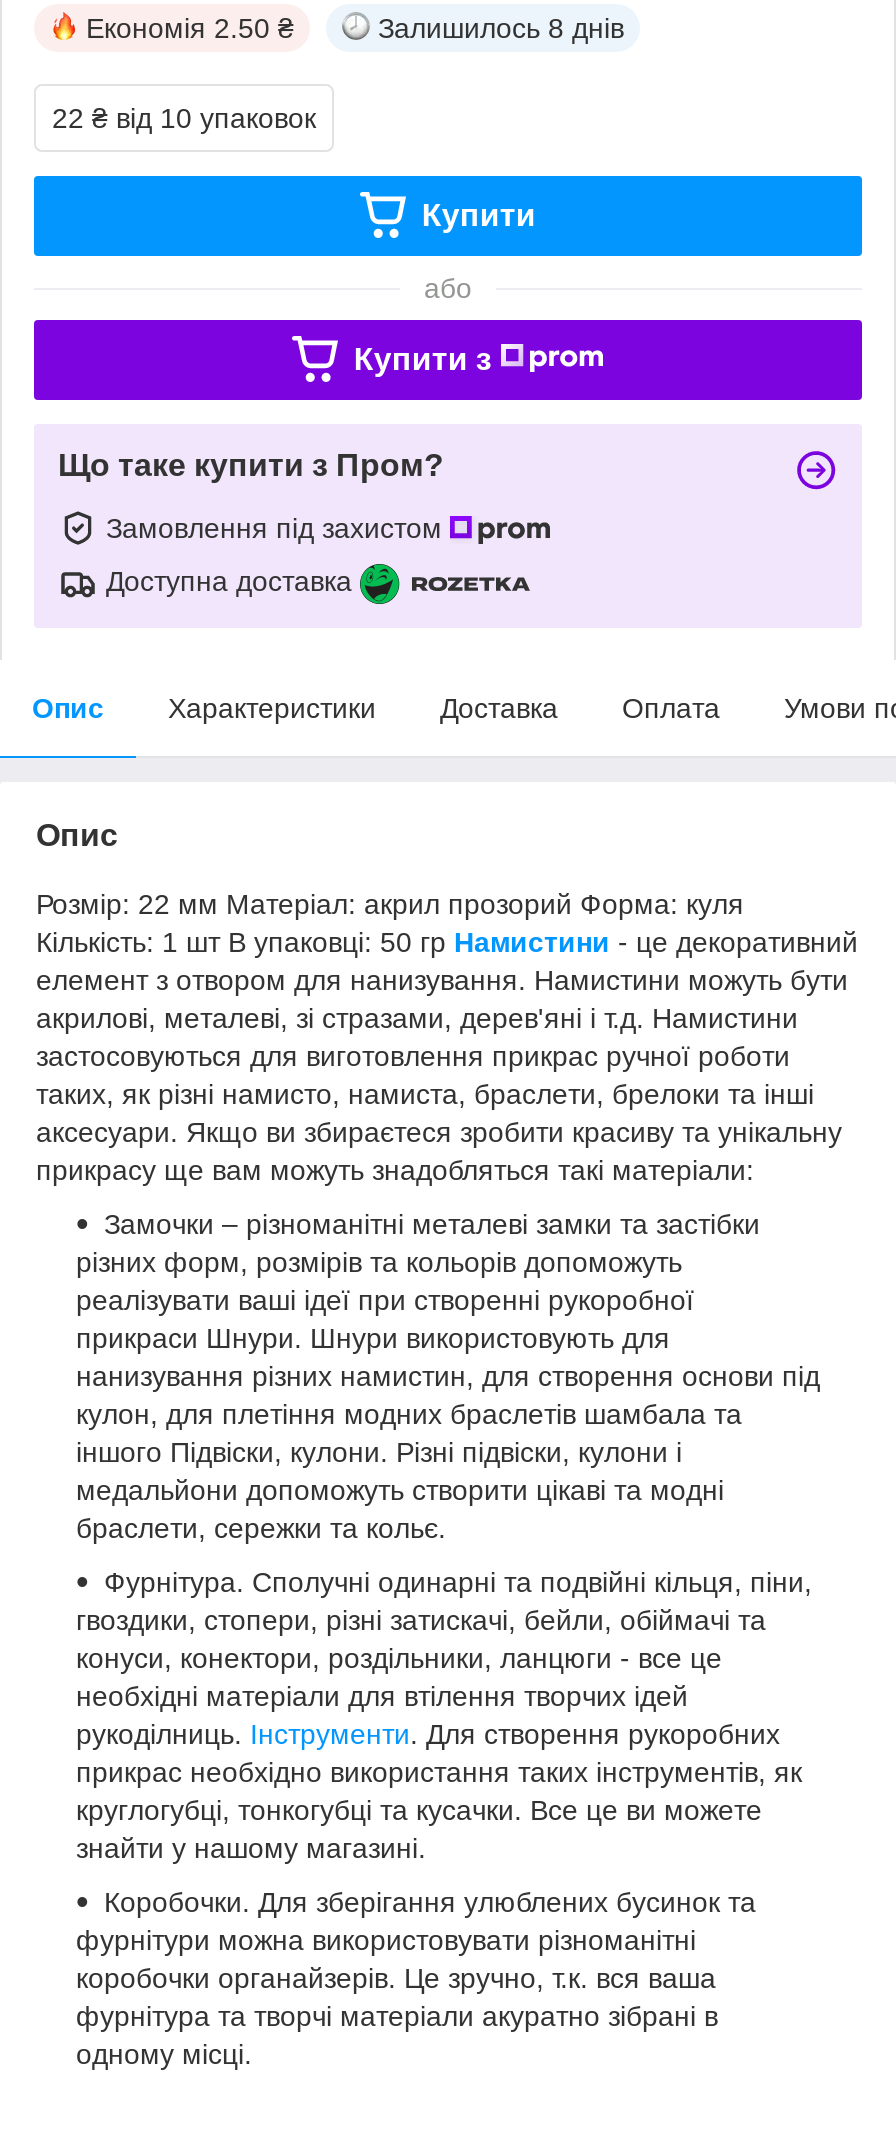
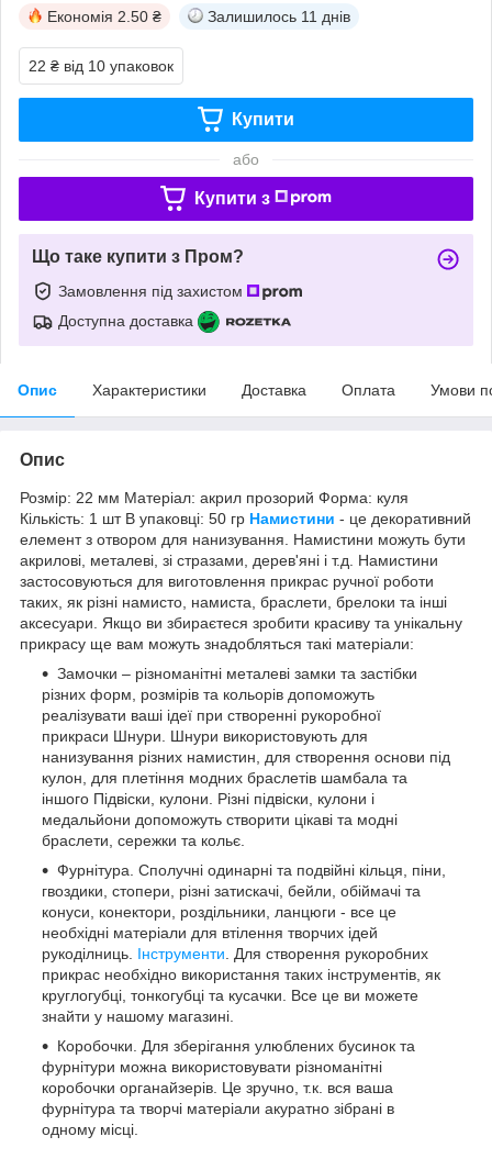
[378,12,624,44] Залишилось 8 днів -> [208,7,350,25] Залишилось 11 днів

